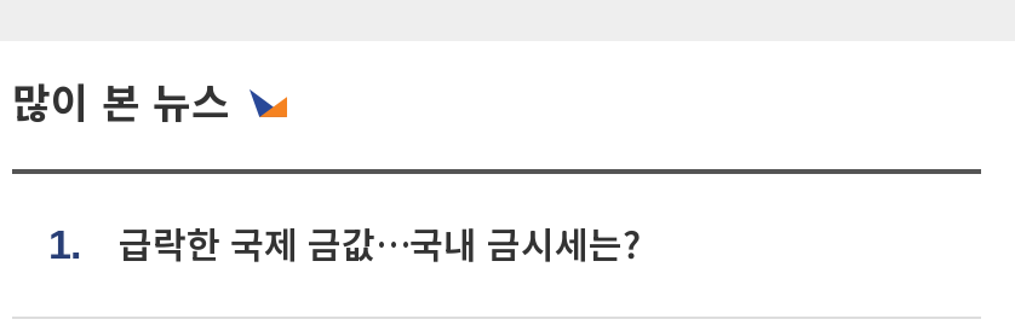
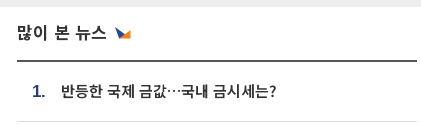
[119,218,642,269] 급락한 국제 금값…국내 금시세는? -> [61,80,277,101] 반등한 국제 금값…국내 금시세는?

